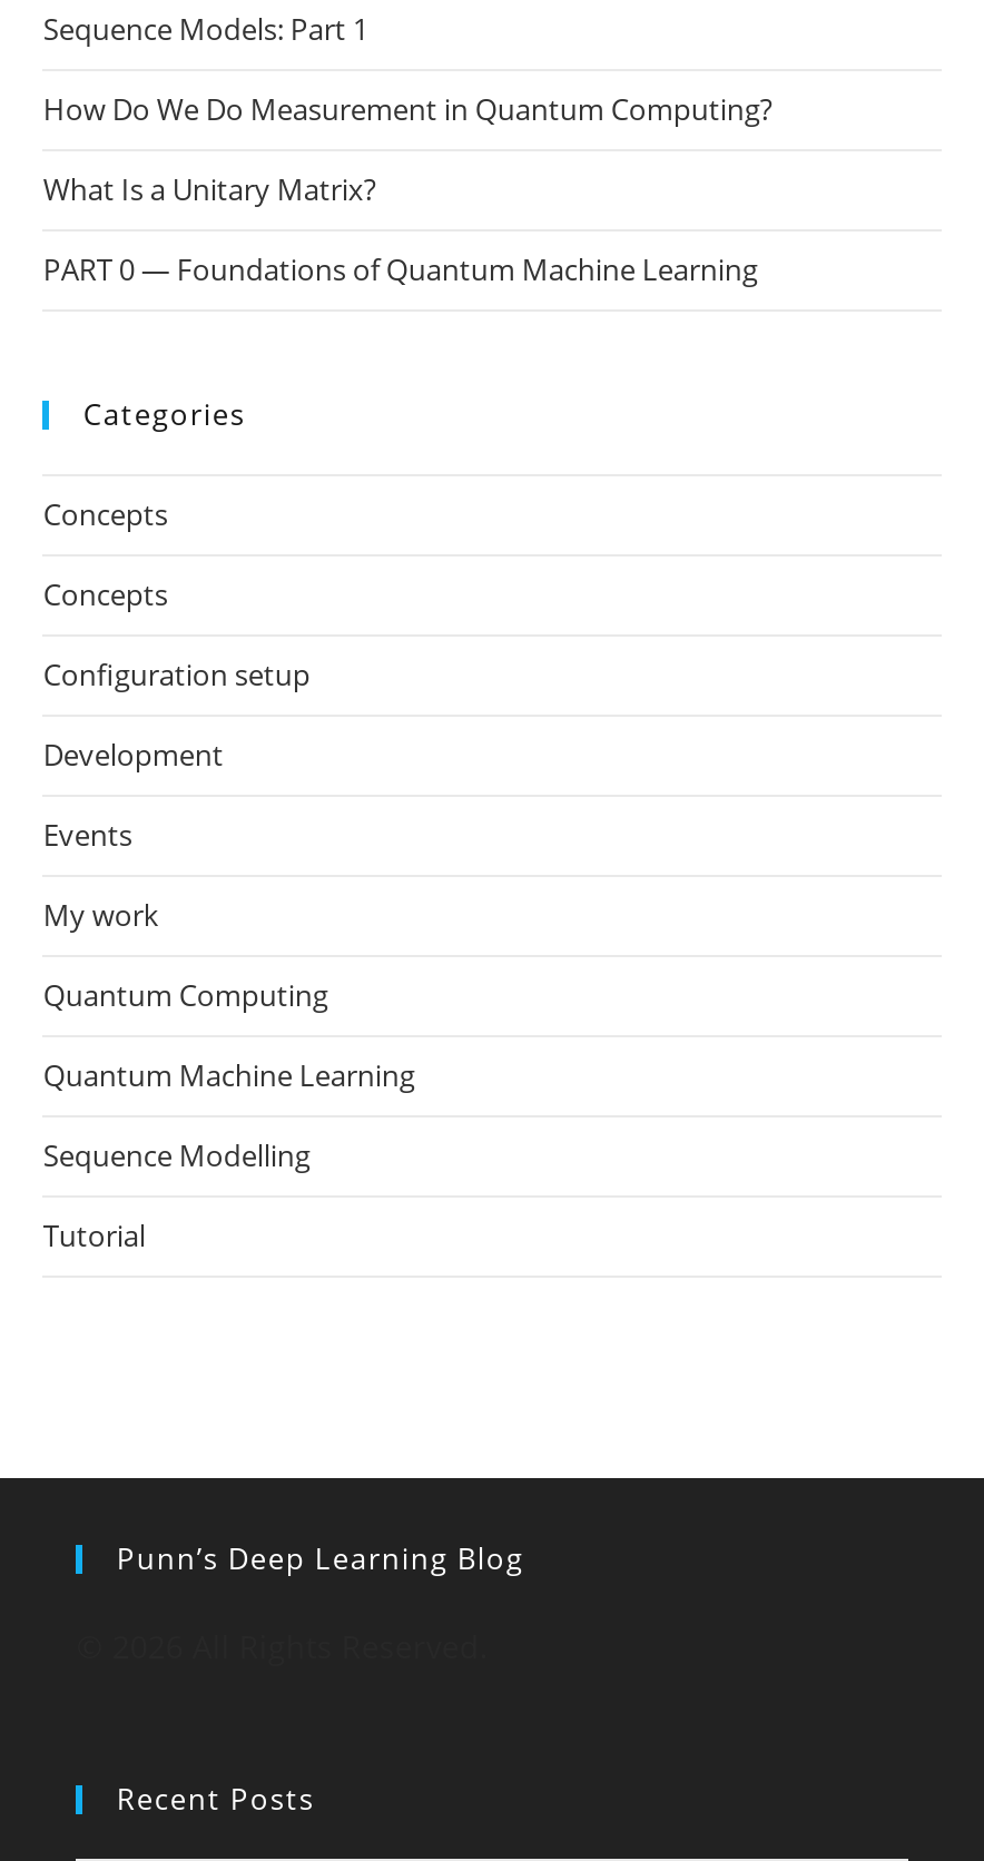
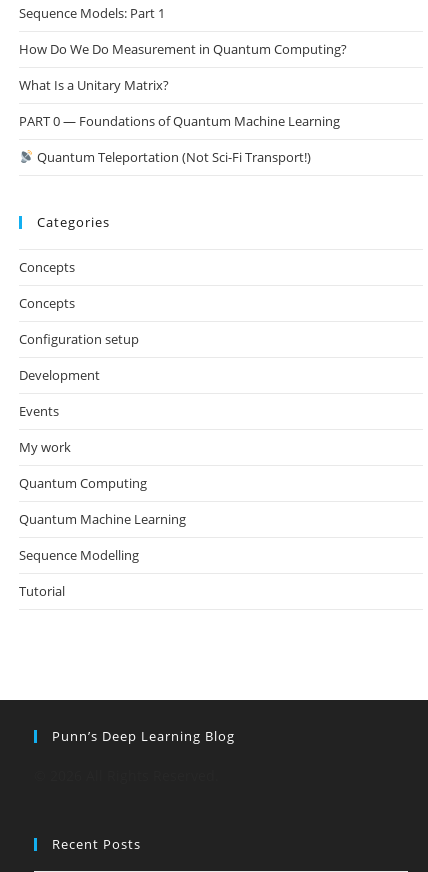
none -> [34,148,311,166] Quantum Teleportation (Not Sci-Fi Transport!)

